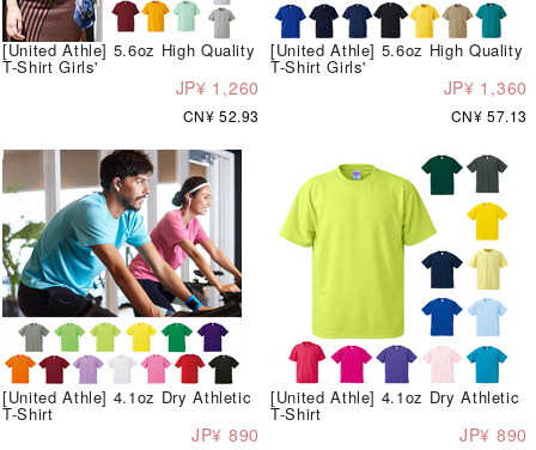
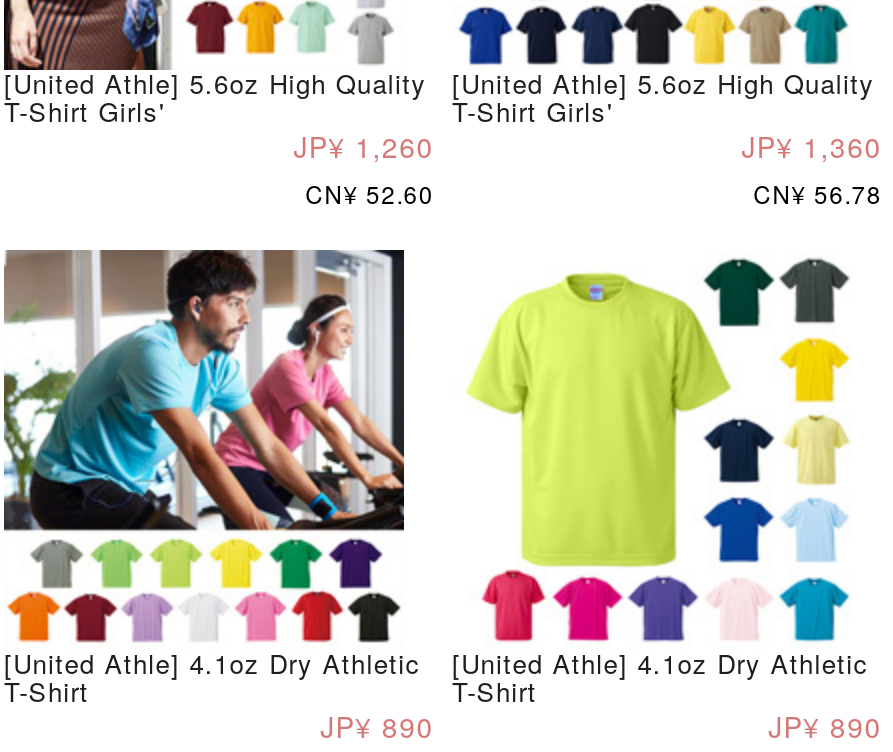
[183,106,260,126] CN¥ 52.93 -> [305,177,434,211] CN¥ 52.60
[451,106,528,126] CN¥ 57.13 -> [753,177,882,211] CN¥ 56.78

